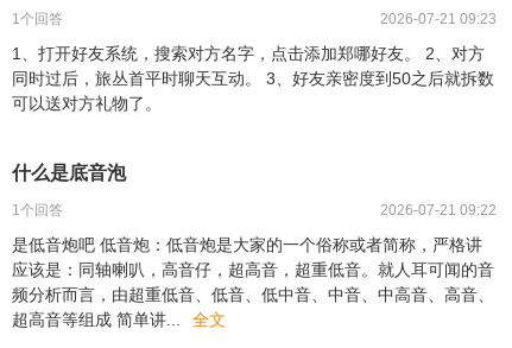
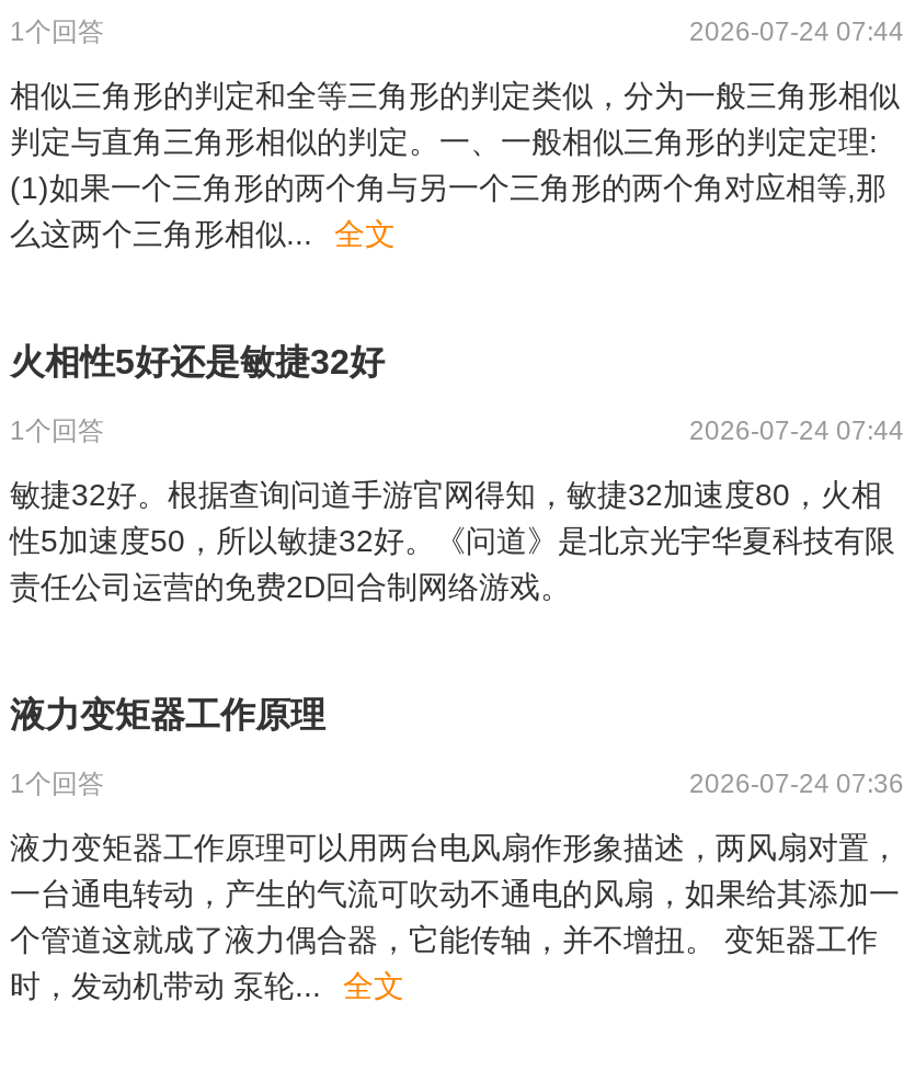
[380,11,497,27] 2026-07-21 09:23 -> [689,16,904,47] 2026-07-24 07:44
[12,44,494,113] 1、打开好友系统，搜索对方名字，点击添加郑哪好友。 2、对方 | 同时过后，旅丛首平时聊天互动。 3、好友亲密度到50之后就拆数 | 可以送对方礼物了。 -> [10,78,900,251] 相似三角形的判定和全等三角形的判定类似，分为一般三角形相似 | 判定与直角三角形相似的判定。一、一般相似三角形的判定定理: | (1)如果一个三角形的两个角与另一个三角形的两个角对应相等,那 | 么这两个三角形相似... | 全文
[12,163,126,183] 什么是底音泡 -> [10,343,385,380] 火相性5好还是敏捷32好
[12,202,497,329] 2026-07-21 09:22 | 是低音炮吧 低音炮：低音炮是大家的一个俗称或者简称，严格讲 | 应该是：同轴喇叭，高音仔，超高音，超重低音。就人耳可闻的音 | 频分析而言，由超重低音、低音、低中音、中音、中高音、高音、 | 超高音等组成 简单讲... -> [10,416,904,1003] 2026-07-24 07:44 | 敏捷32好。根据查询问道手游官网得知，敏捷32加速度80，火相 | 性5加速度50，所以敏捷32好。《问道》是北京光宇华夏科技有限 | 责任公司运营的免费2D回合制网络游戏。 | 液力变矩器工作原理 | 1个回答 | 2026-07-24 07:36 | 液力变矩器工作原理可以用两台电风扇作形象描述，两风扇对置， | 一台通电转动，产生的气流可吹动不通电的风扇，如果给其添加一 | 个管道这就成了液力偶合器，它能传轴，并不增扭。 变矩器工作 | 时，发动机带动 泵轮...

